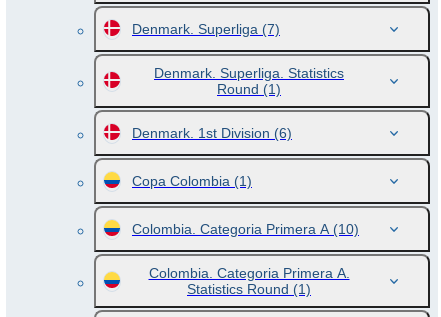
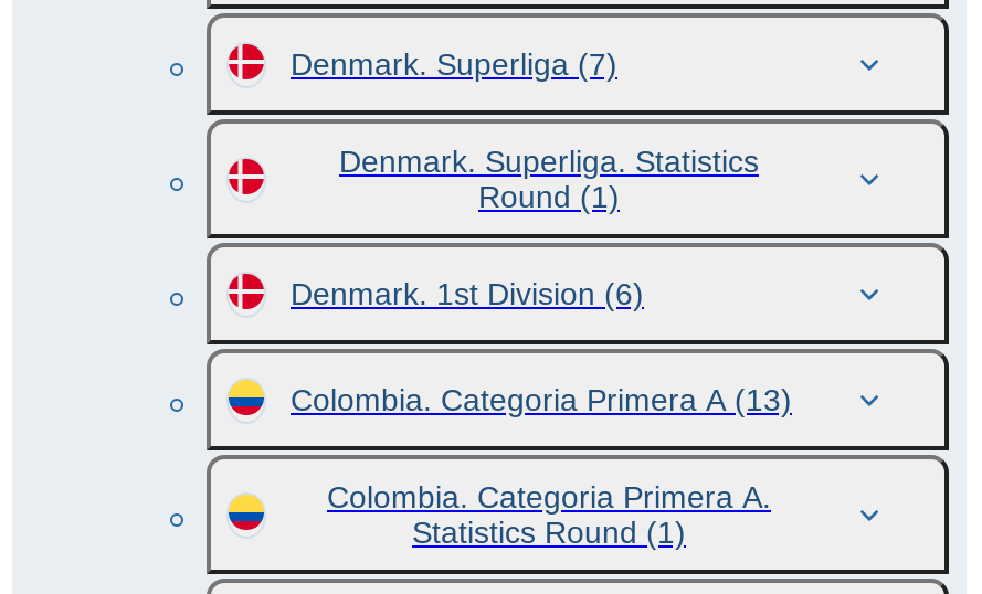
[132,173,359,237] Copa Colombia (1) | Colombia. Categoria Primera A (10) -> [291,382,792,417] Colombia. Categoria Primera A (13)

